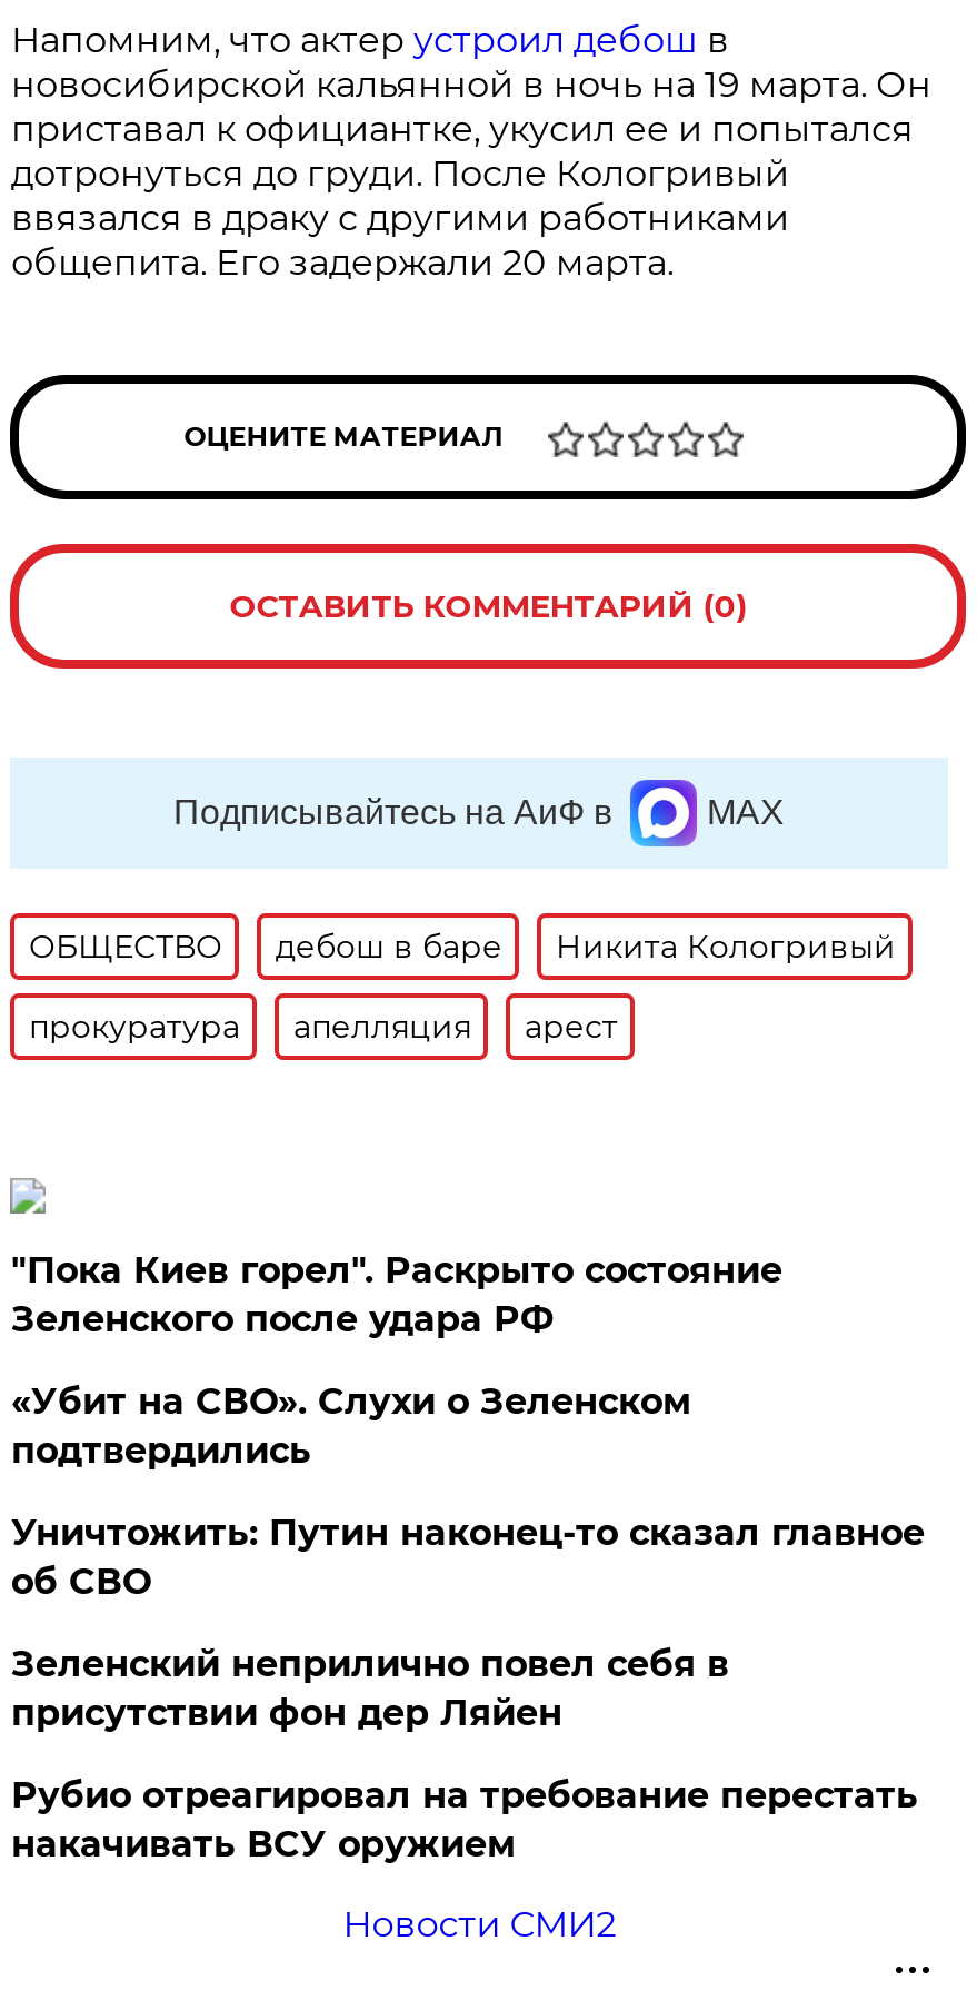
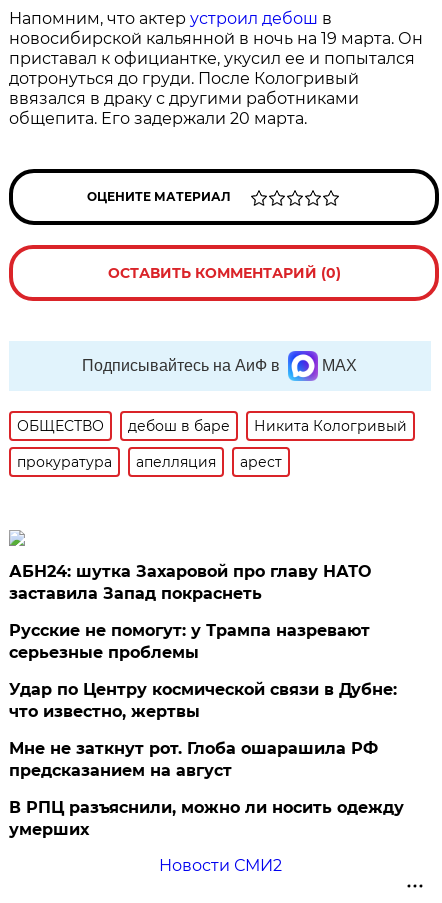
[11,1249,782,1340] "Пока Киев горел". Раскрыто состояние | Зеленского после удара РФ -> [9,562,371,603] АБН24: шутка Захаровой про главу НАТО | заставила Запад покраснеть
[11,1380,691,1472] «Убит на СВО». Слухи о Зеленском | подтвердились -> [9,621,370,662] Русские не помогут: у Трампа назревают | серьезные проблемы
[11,1512,925,1603] Уничтожить: Путин наконец-то сказал главное | об СВО -> [9,680,397,721] Удар по Центру космической связи в Дубне: | что известно, жертвы
[11,1643,729,1734] Зеленский неприлично повел cебя в | присутствии фон дер Ляйен -> [9,739,378,780] Мне не заткнут рот. Глоба ошарашила РФ | предсказанием на август
[11,1774,918,1865] Рубио отреагировал на требование перестать | накачивать ВСУ оружием -> [9,798,404,839] В РПЦ разъяснили, можно ли носить одежду | умерших

